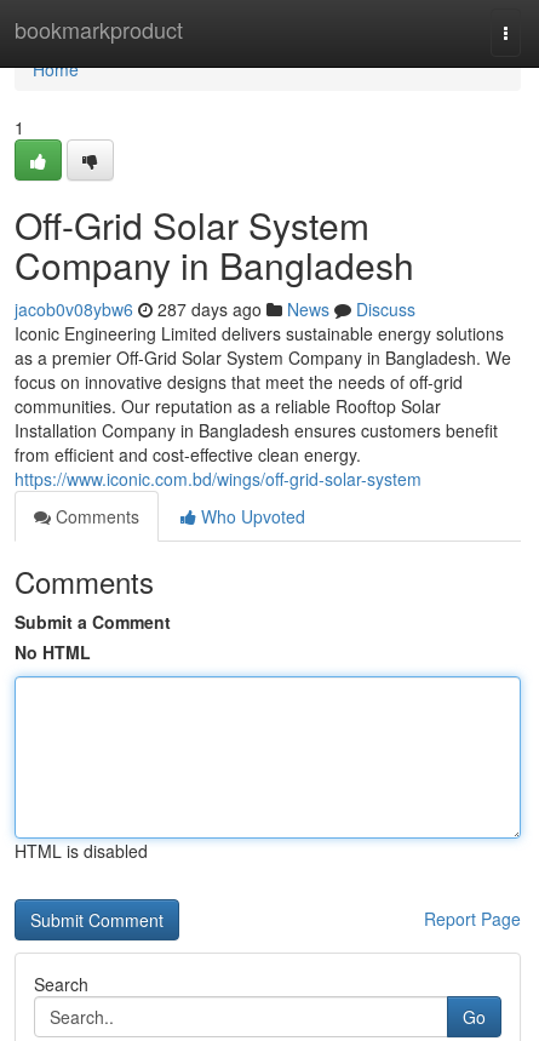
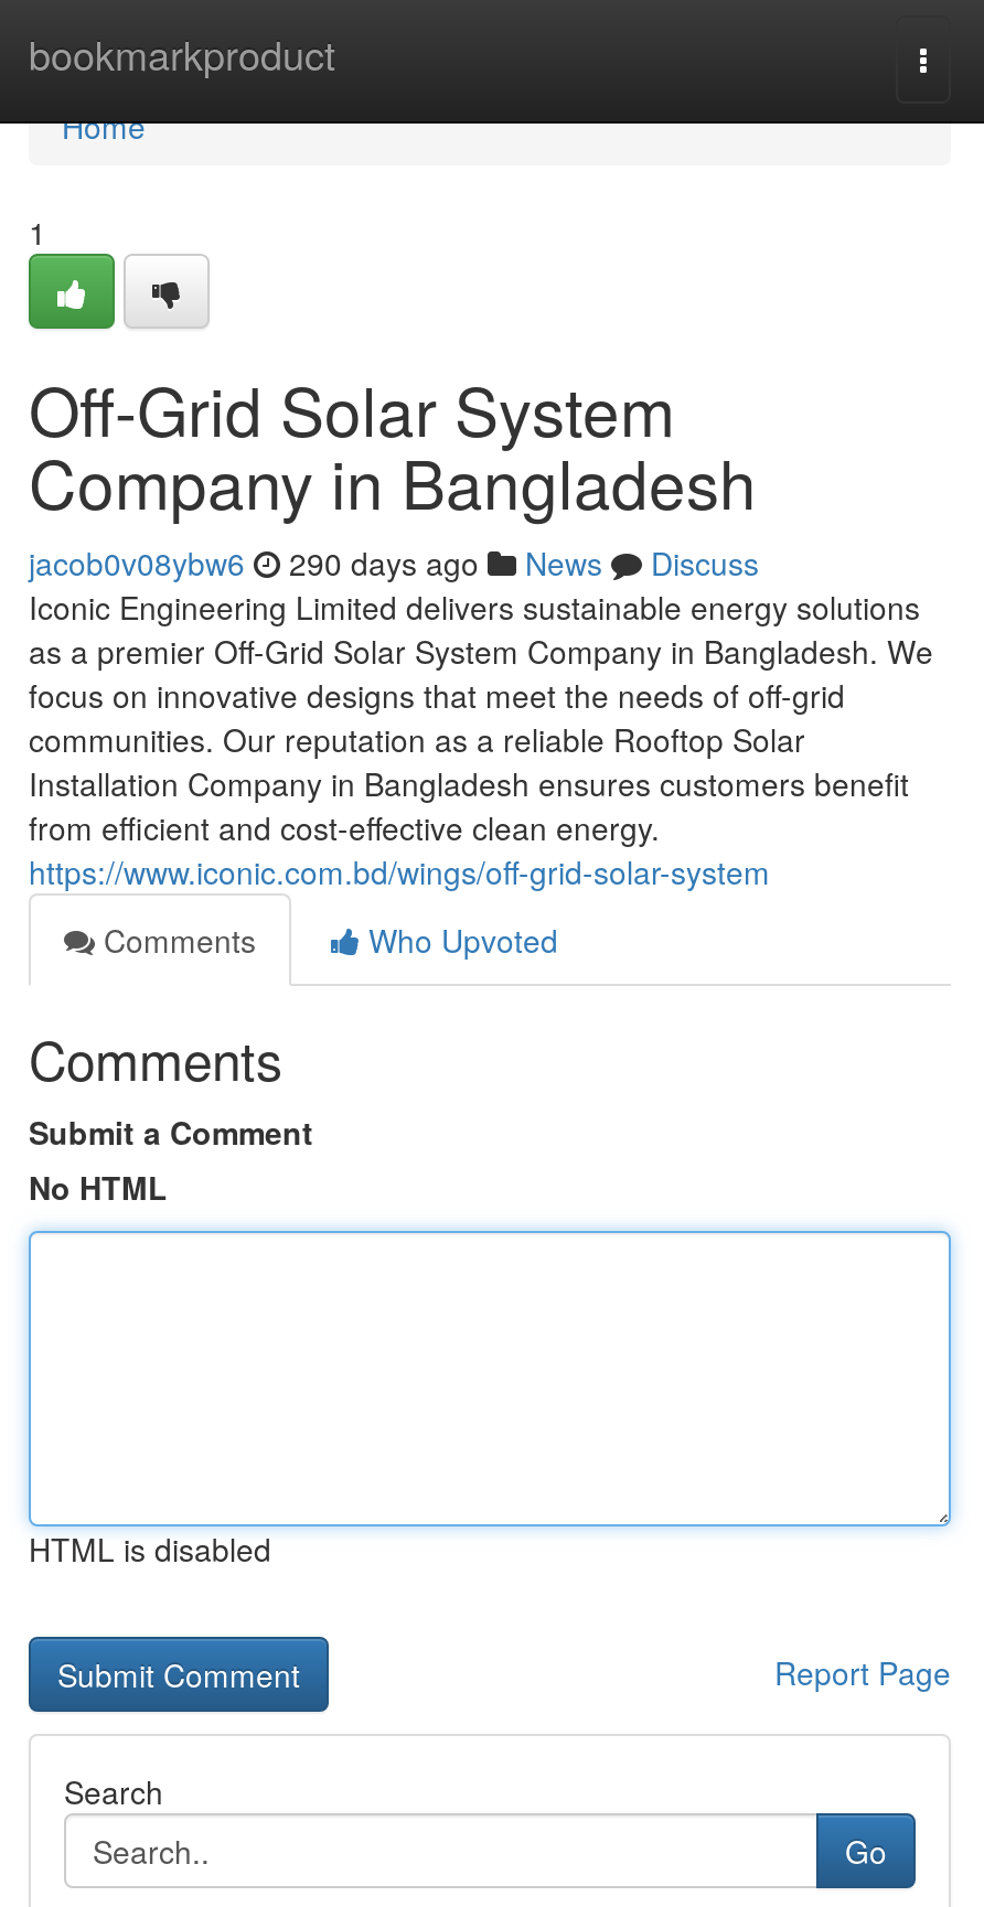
[15,297,415,321] jacob0v08ybw6 287 days ago News Discuss -> [29,540,759,585] jacob0v08ybw6 290 days ago News Discuss

